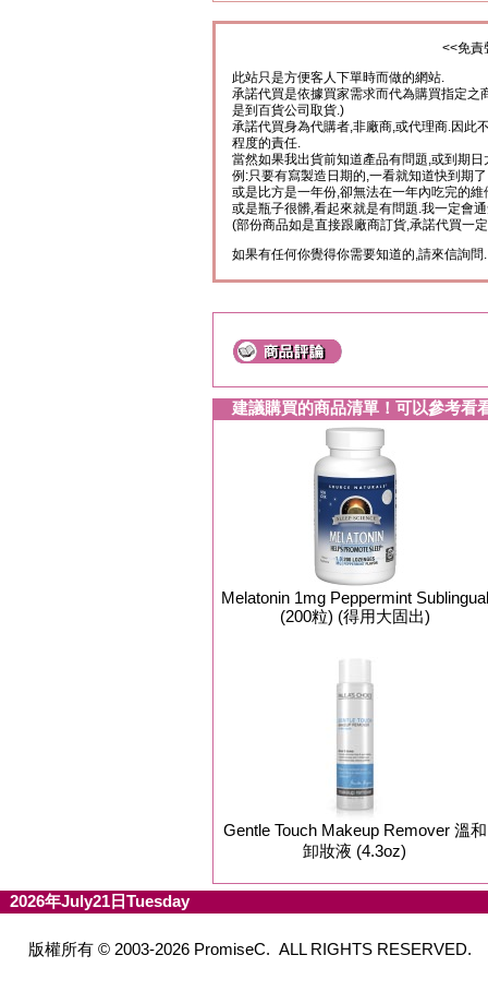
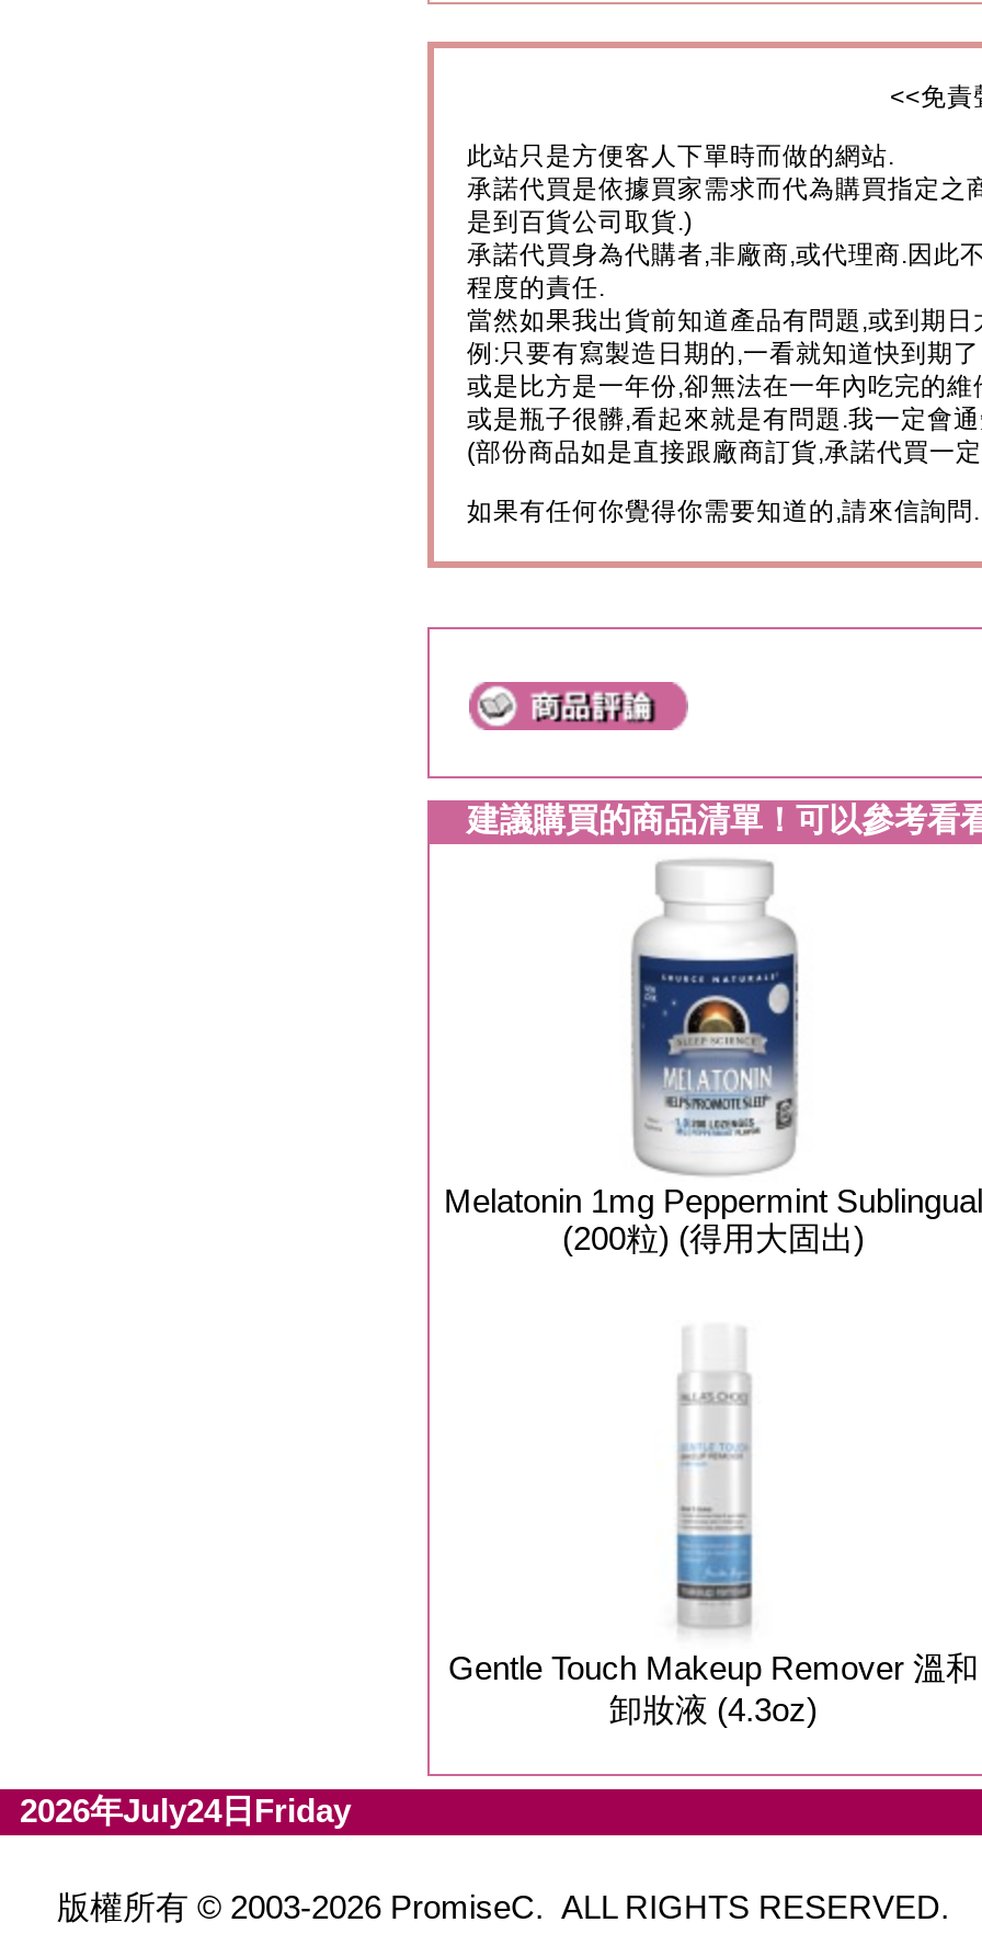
[1,892,198,910] 2026年July21日Tuesday -> [2,1791,368,1829] 2026年July24日Friday

